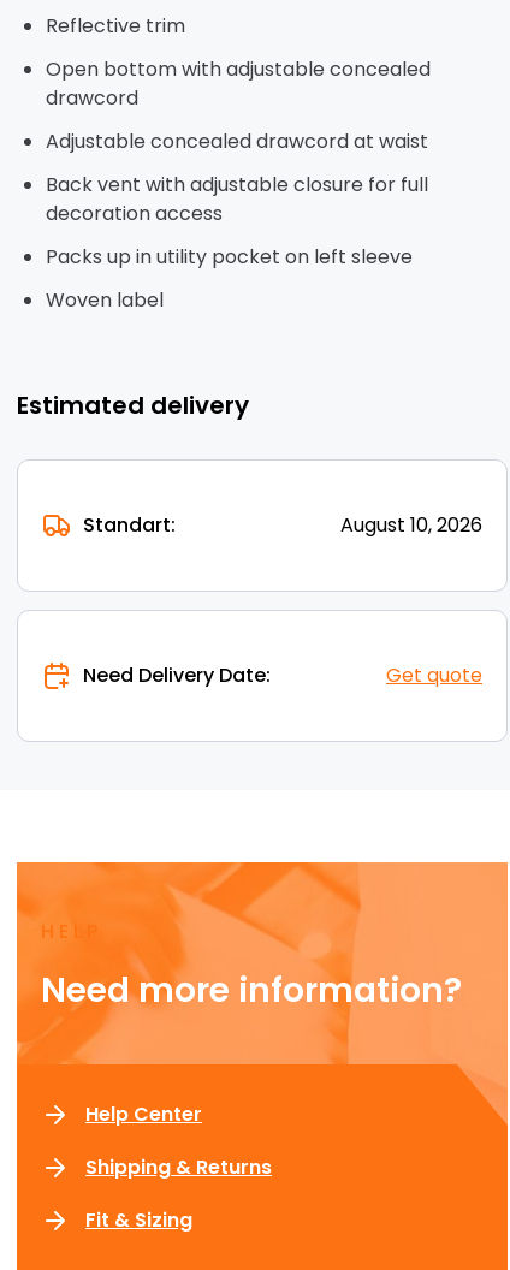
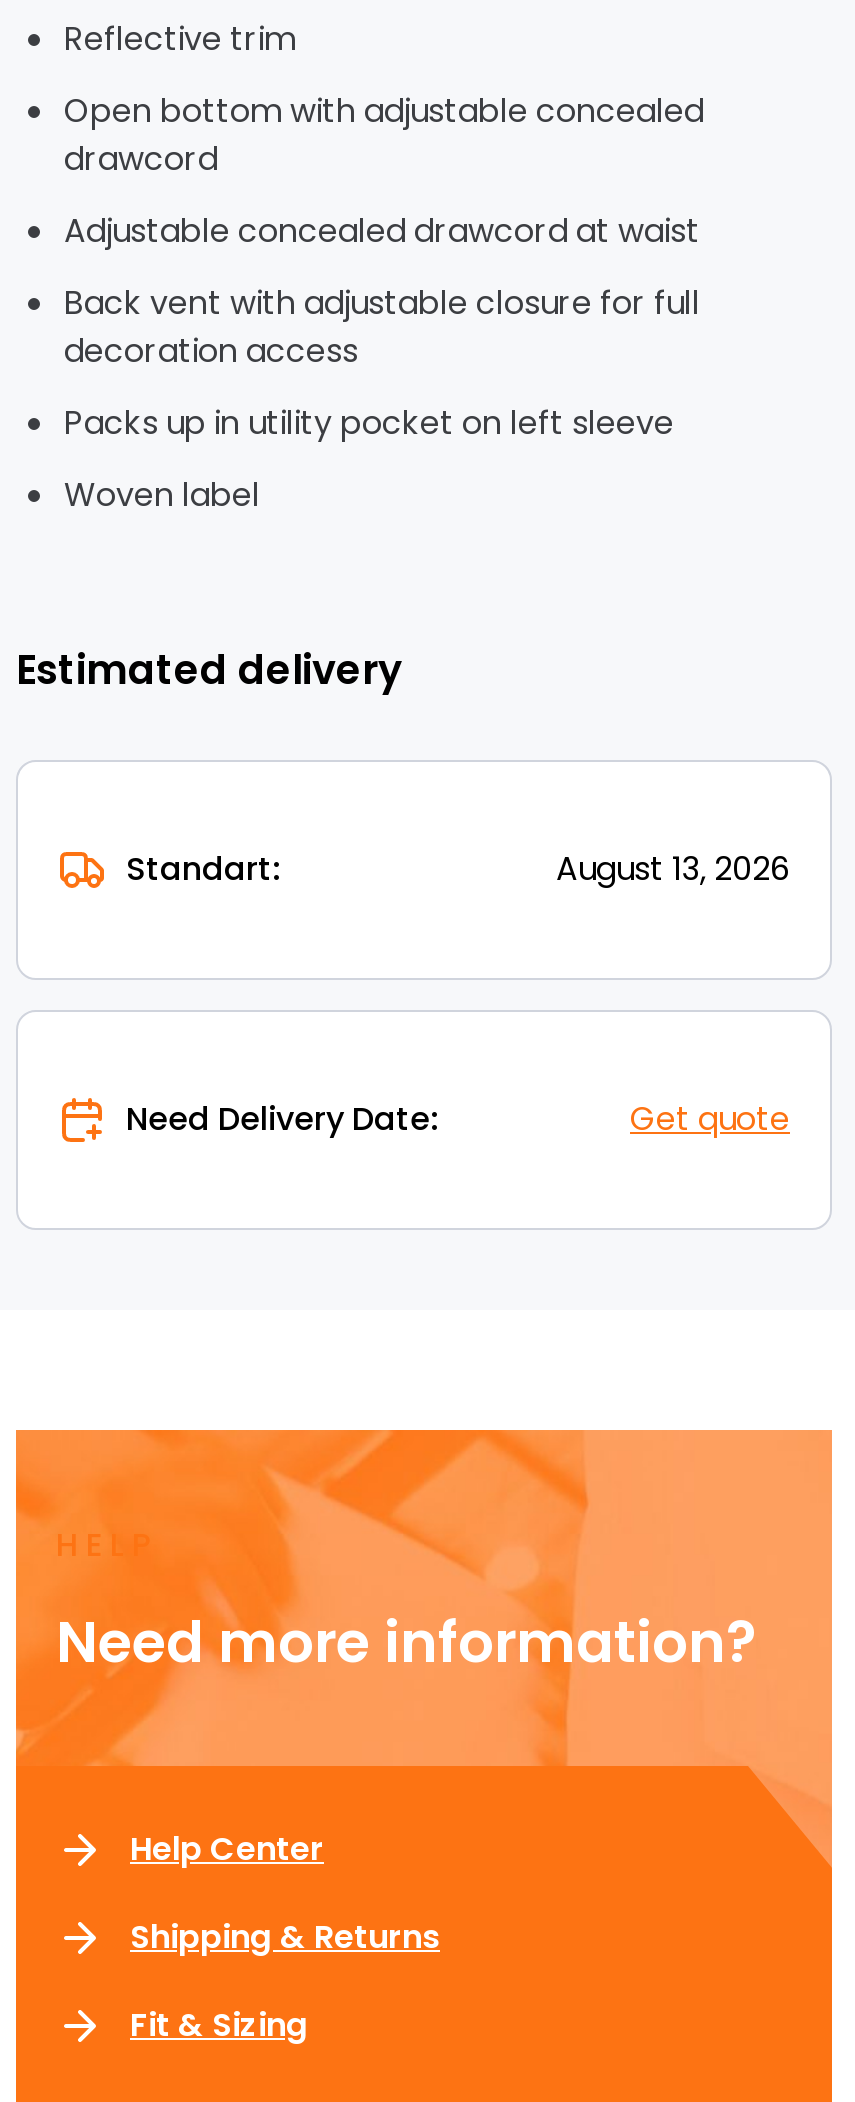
[340,511,482,539] August 10, 2026 -> [556,846,790,892] August 13, 2026

